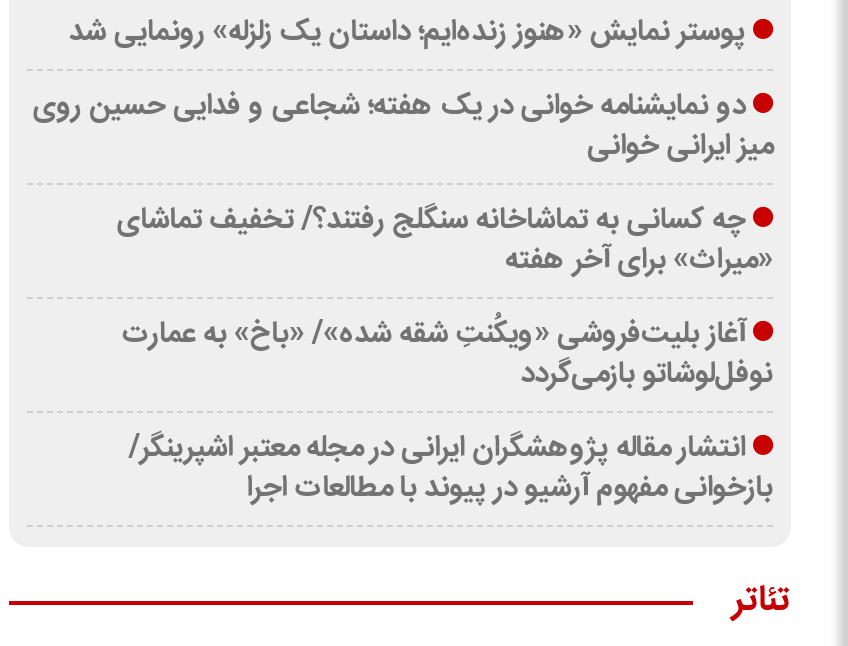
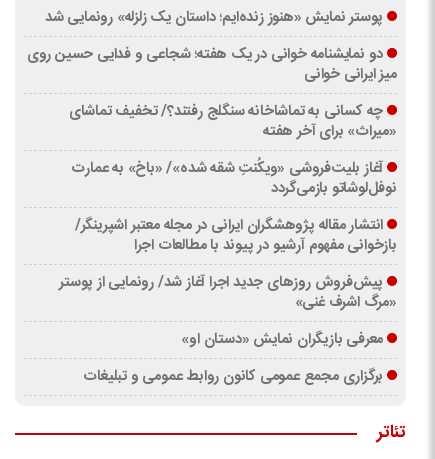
none -> [59,271,397,389] پیش‌فروش روزهای جدید اجرا آغاز شد/ رونمایی از پوستر | «مرگ اشرف غنی» | معرفی بازیگران نمایش «دستان او» | برگزاری مجمع عمومی کانون روابط عمومی و تبلیغات

